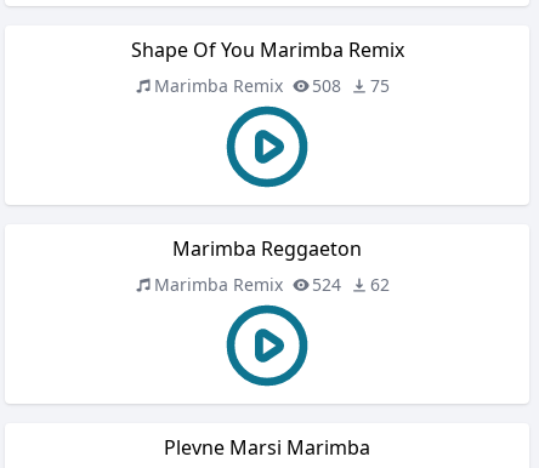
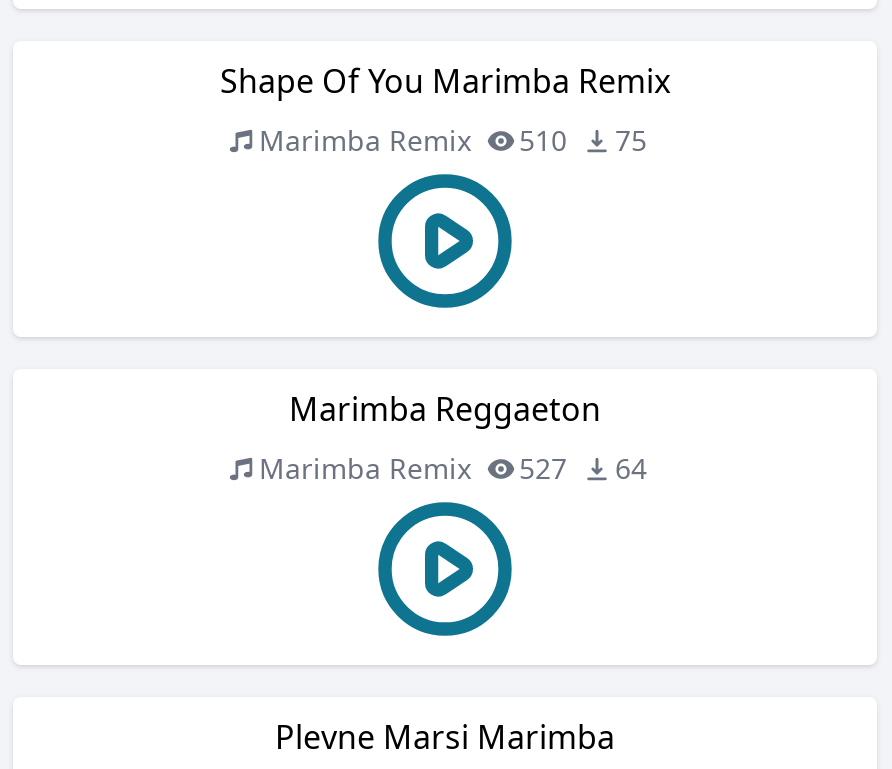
[154,74,390,97] Marimba Remix 508 75 -> [259,121,647,159] Marimba Remix 510 75
[312,273,341,296] 524 -> [519,449,567,487] 527
[370,273,390,296] 62 -> [615,449,647,487] 64

